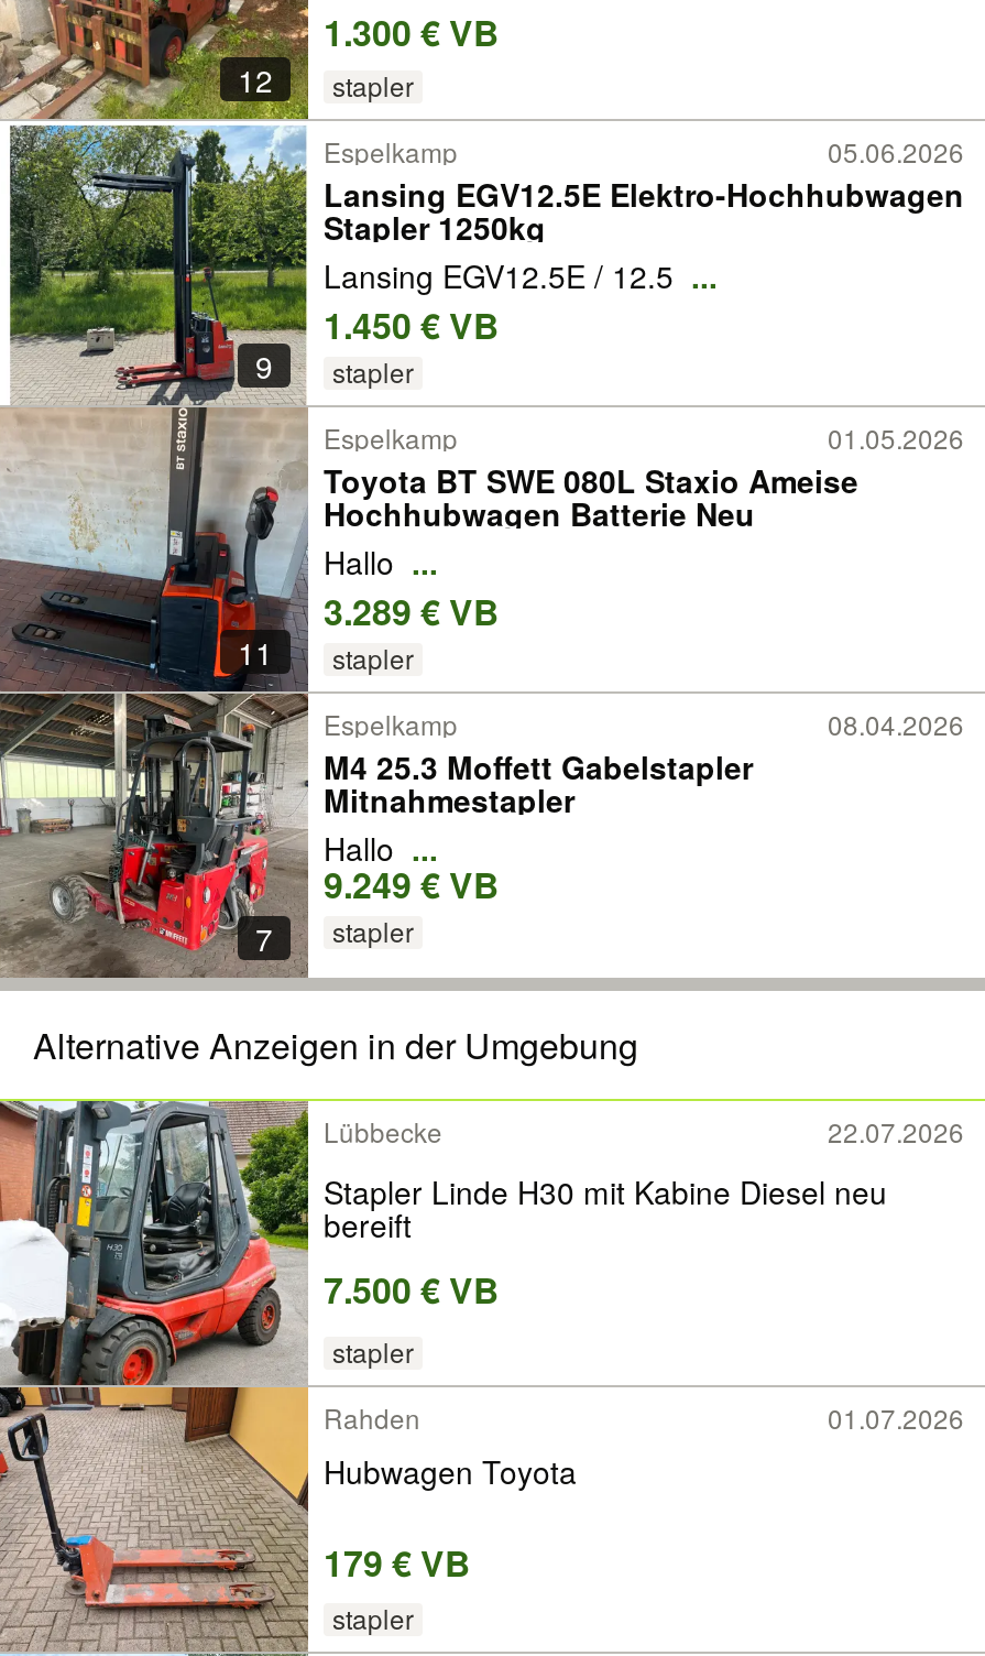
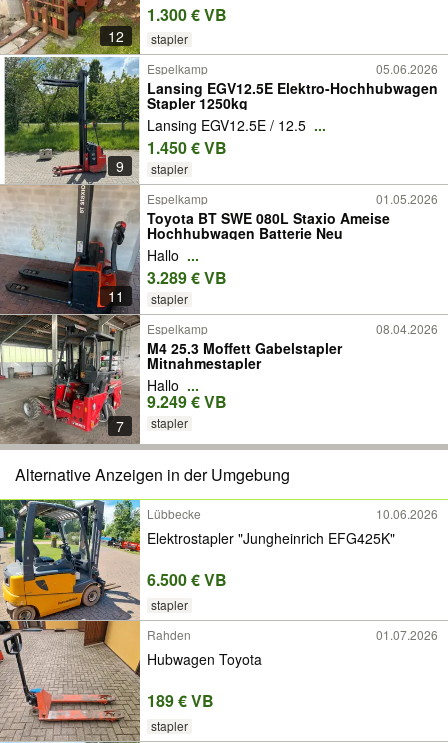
[7,1099,964,1387] [image] | 22.07.2026 | Stapler Linde H30 mit Kabine Diesel neu | bereift | 7.500 € VB -> [3,499,438,621] [image] | 10.06.2026 | Elektrostapler "Jungheinrich EFG425K" | 6.500 € VB
[324,1537,471,1587] 179 € VB -> [147,689,214,712] 189 € VB

